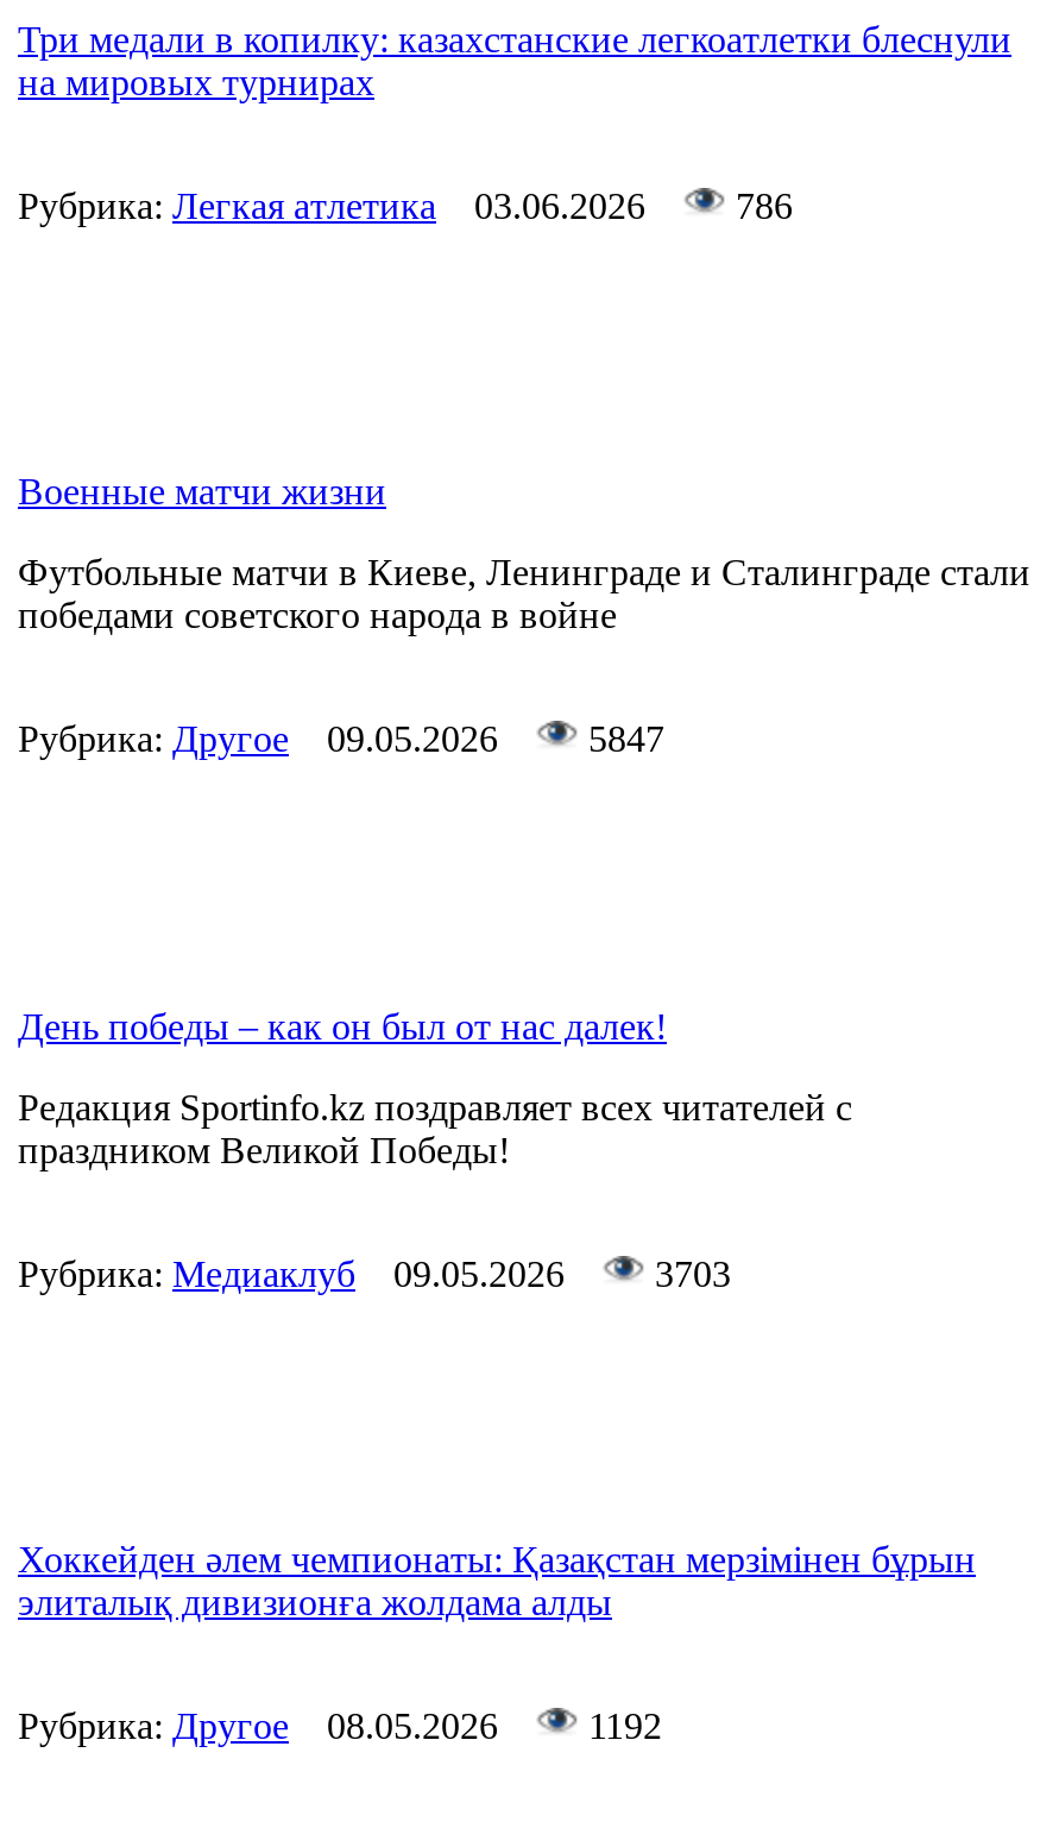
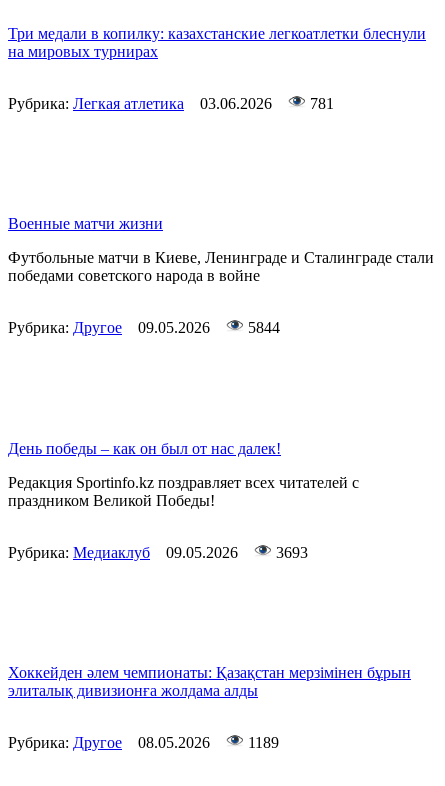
[736,186,793,227] 786 -> [310,95,334,112] 781
[588,719,664,760] 5847 -> [248,319,280,336] 5844
[655,1255,731,1295] 3703 -> [276,544,308,561] 3693
[588,1706,662,1747] 1192 -> [248,734,279,751] 1189

